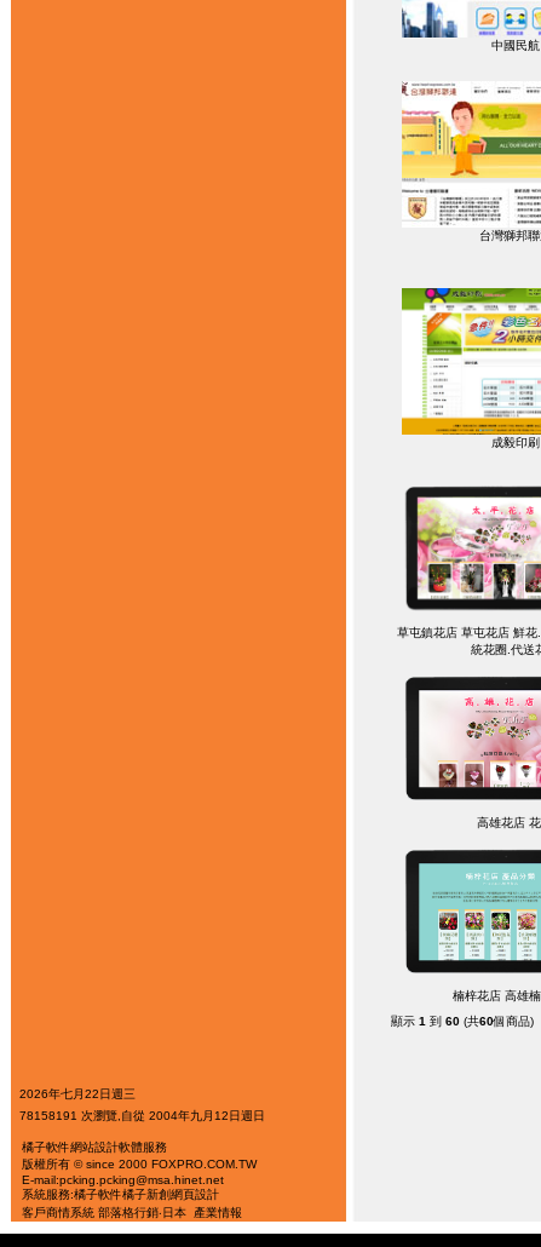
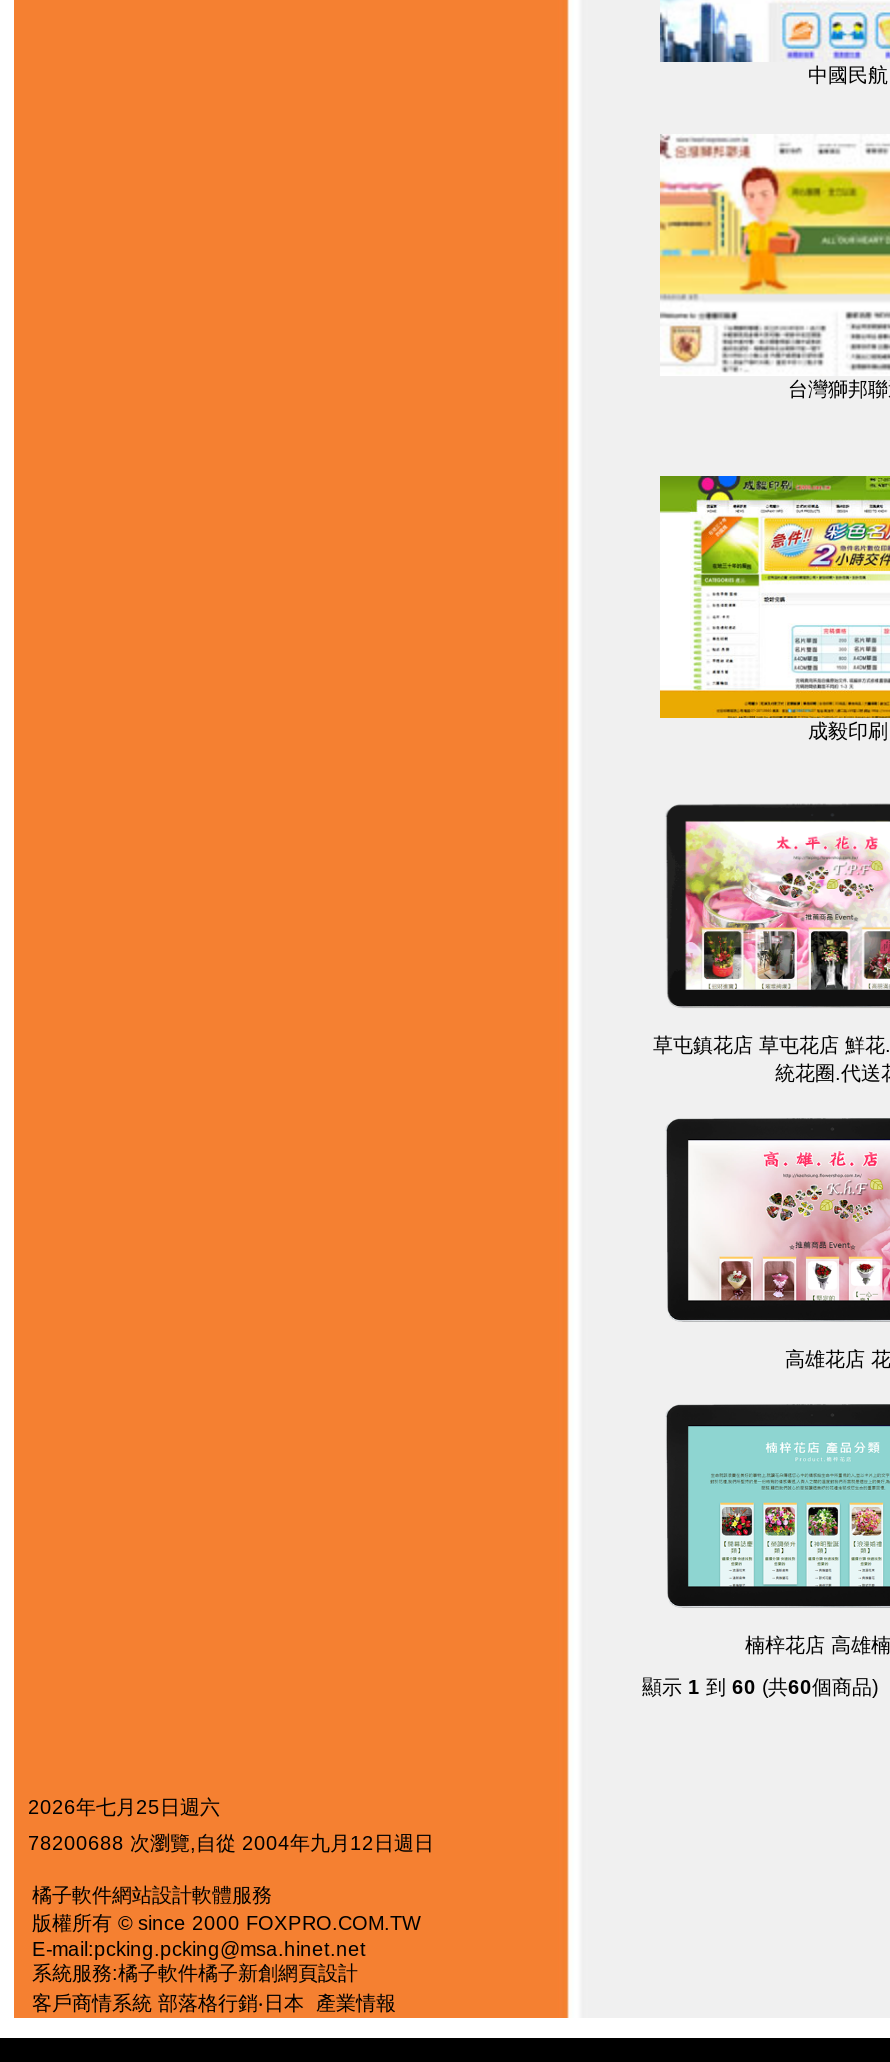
[12,1087,143,1101] 2026年七月22日週三 -> [16,1796,232,1818] 2026年七月25日週六
[12,1109,265,1122] 78158191 次瀏覽,自從 2004年九月12日週日 -> [16,1832,434,1854] 78200688 次瀏覽,自從 2004年九月12日週日

